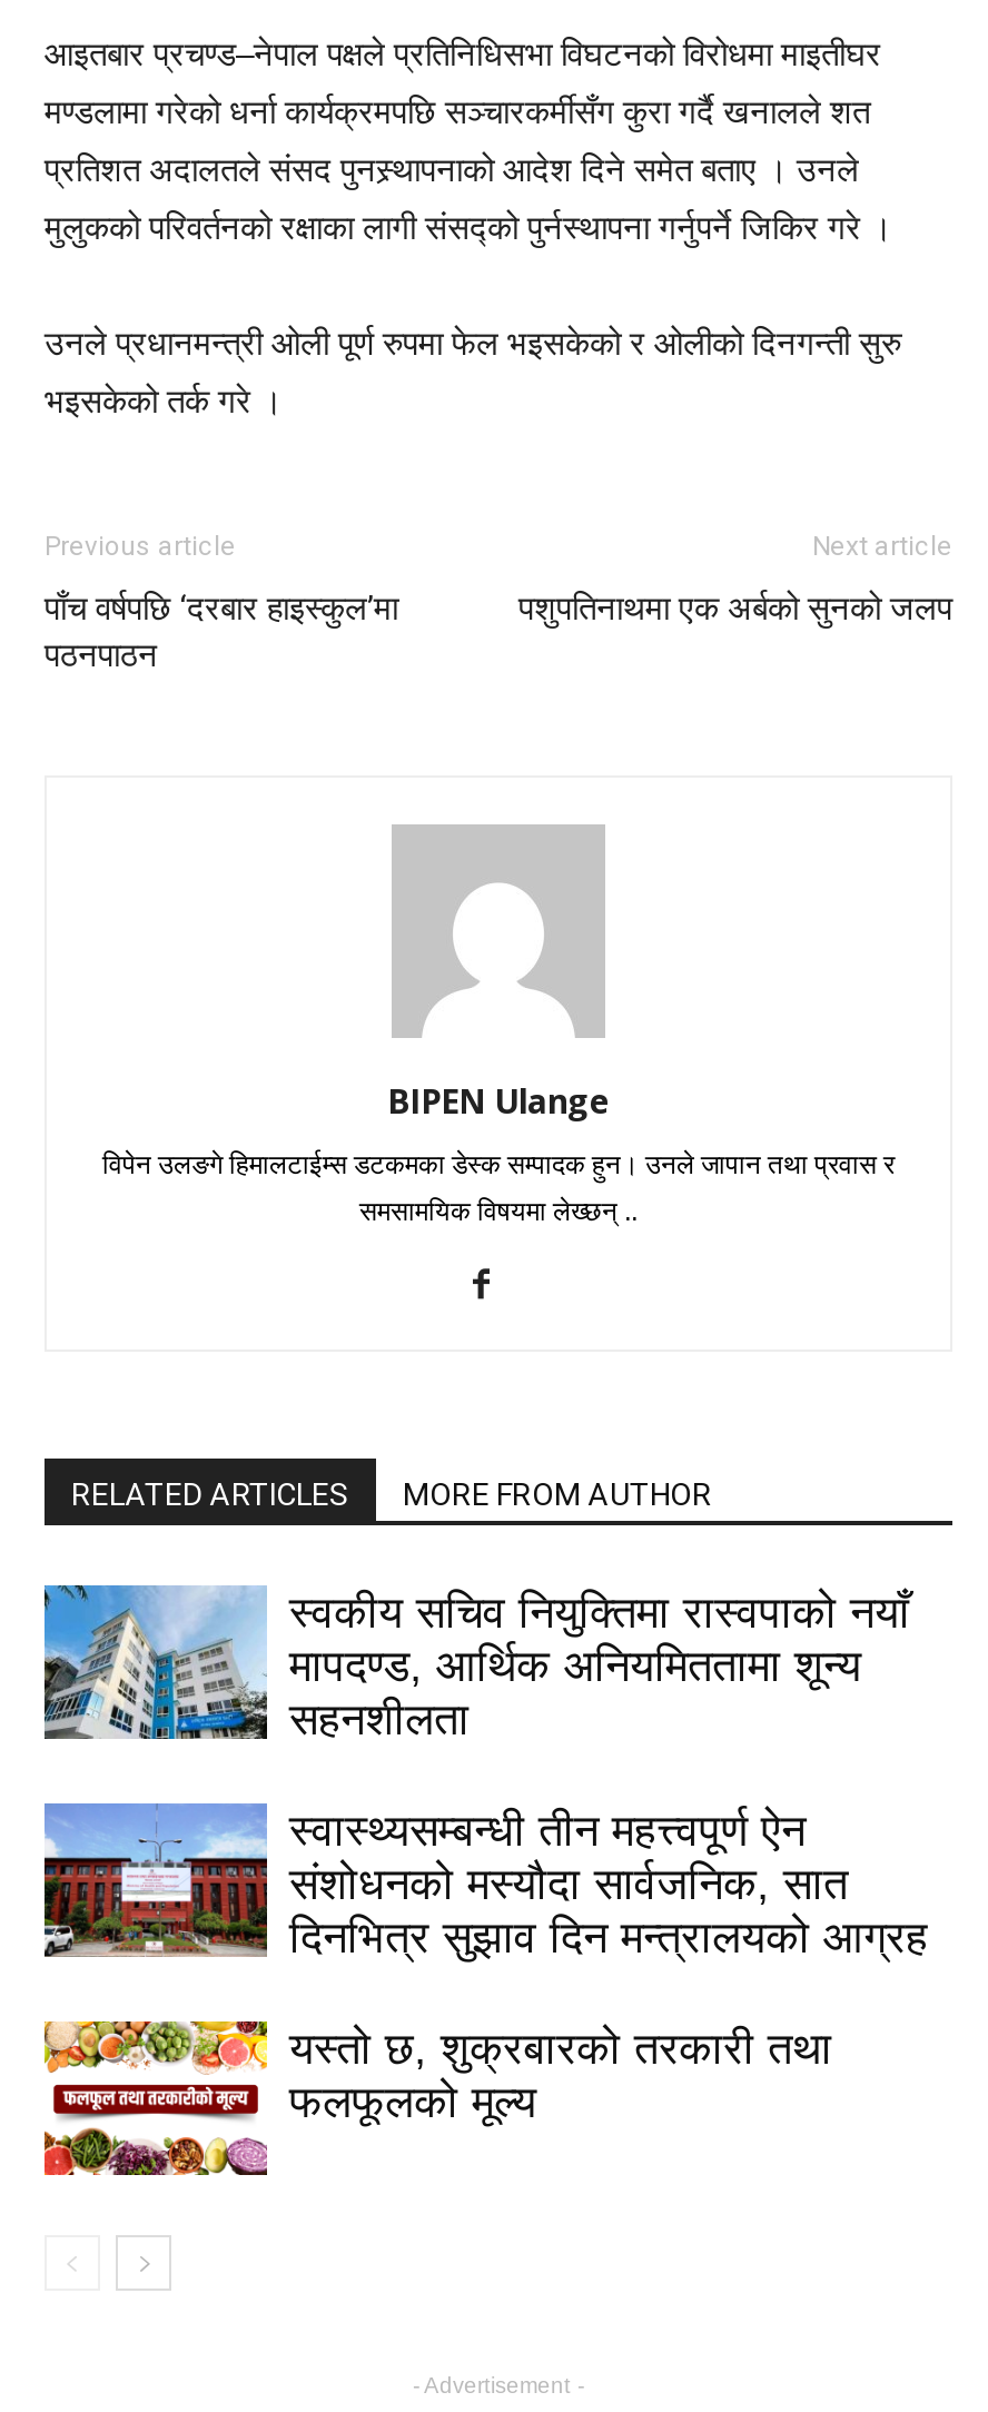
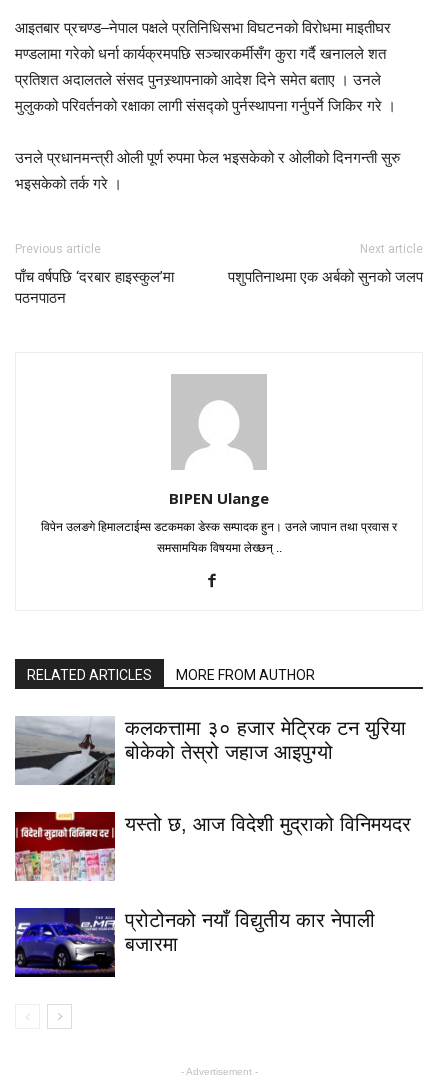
[42,1583,910,1744] [image] | स्वकीय सचिव नियुक्तिमा रास्वपाको नयाँ | मापदण्ड, आर्थिक अनियमिततामा शून्य | सहनशीलता -> [15,716,406,786] [image] | कलकत्तामा ३० हजार मेट्रिक टन युरिया | बोकेको तेस्रो जहाज आइपुग्यो
[42,1801,928,1962] [image] | स्वास्थ्यसम्बन्धी तीन महत्त्वपूर्ण ऐन | संशोधनको मस्यौदा सार्वजनिक, सात | दिनभित्र सुझाव दिन मन्त्रालयको आग्रह -> [14,811,411,882] [image] | यस्तो छ, आज विदेशी मुद्राको विनिमयदर
[42,2019,832,2177] [image] | यस्तो छ, शुक्रबारको तरकारी तथा | फलफूलको मूल्य -> [14,907,375,978] [image] | प्रोटोनको नयाँ विद्युतीय कार नेपाली | बजारमा

